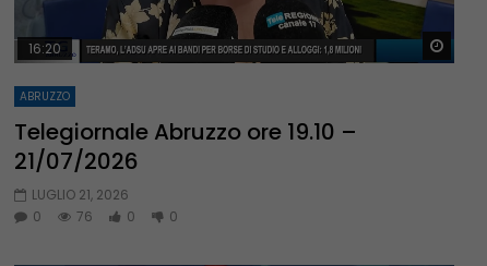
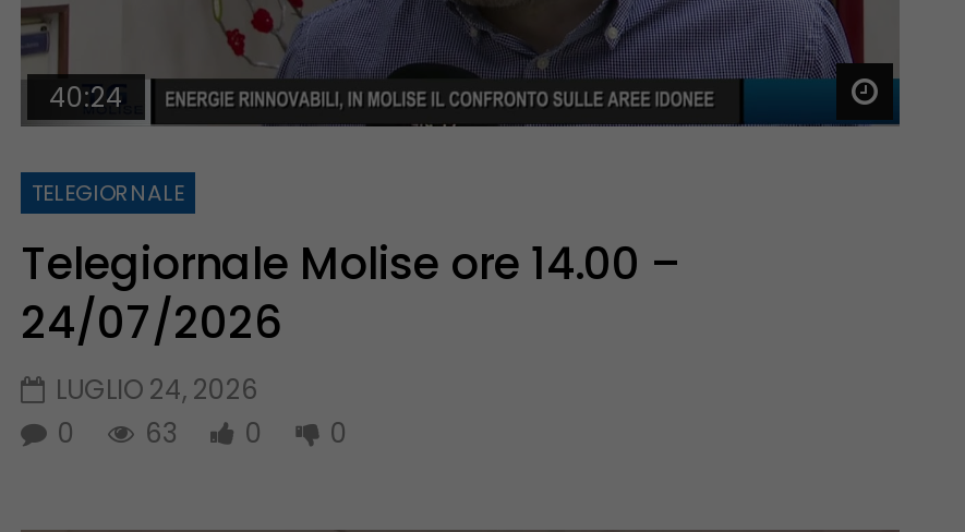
[28,39,61,58] 16:20 -> [49,79,123,116] 40:24
[14,88,357,203] ABRUZZO | Telegiornale Abruzzo ore 19.10 – | 21/07/2026 | LUGLIO 21, 2026 -> [21,176,684,407] TELEGIORNALE | Telegiornale Molise ore 14.00 – | 24/07/2026 | LUGLIO 24, 2026
[33,207,178,225] 0 76 0 0 -> [58,413,348,450] 0 63 0 0

